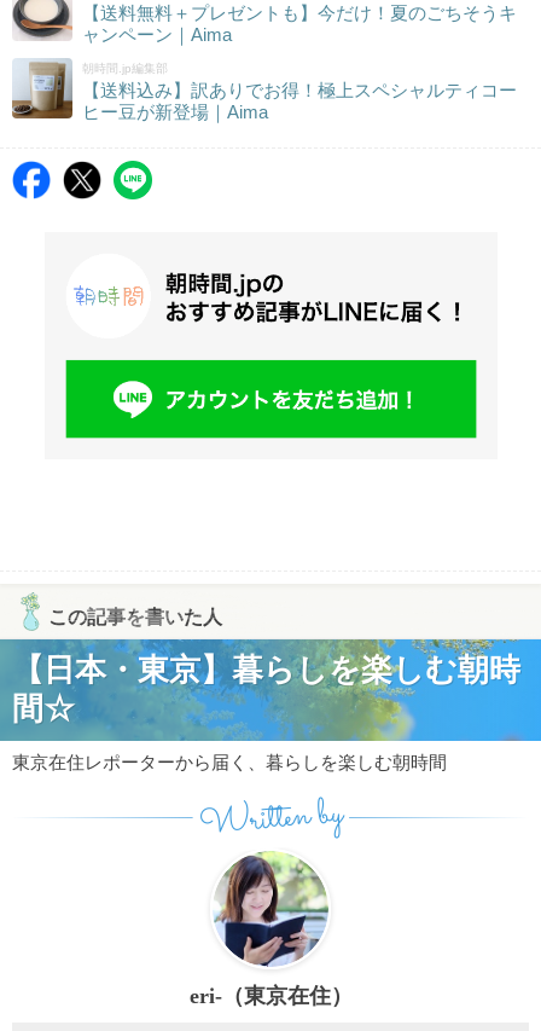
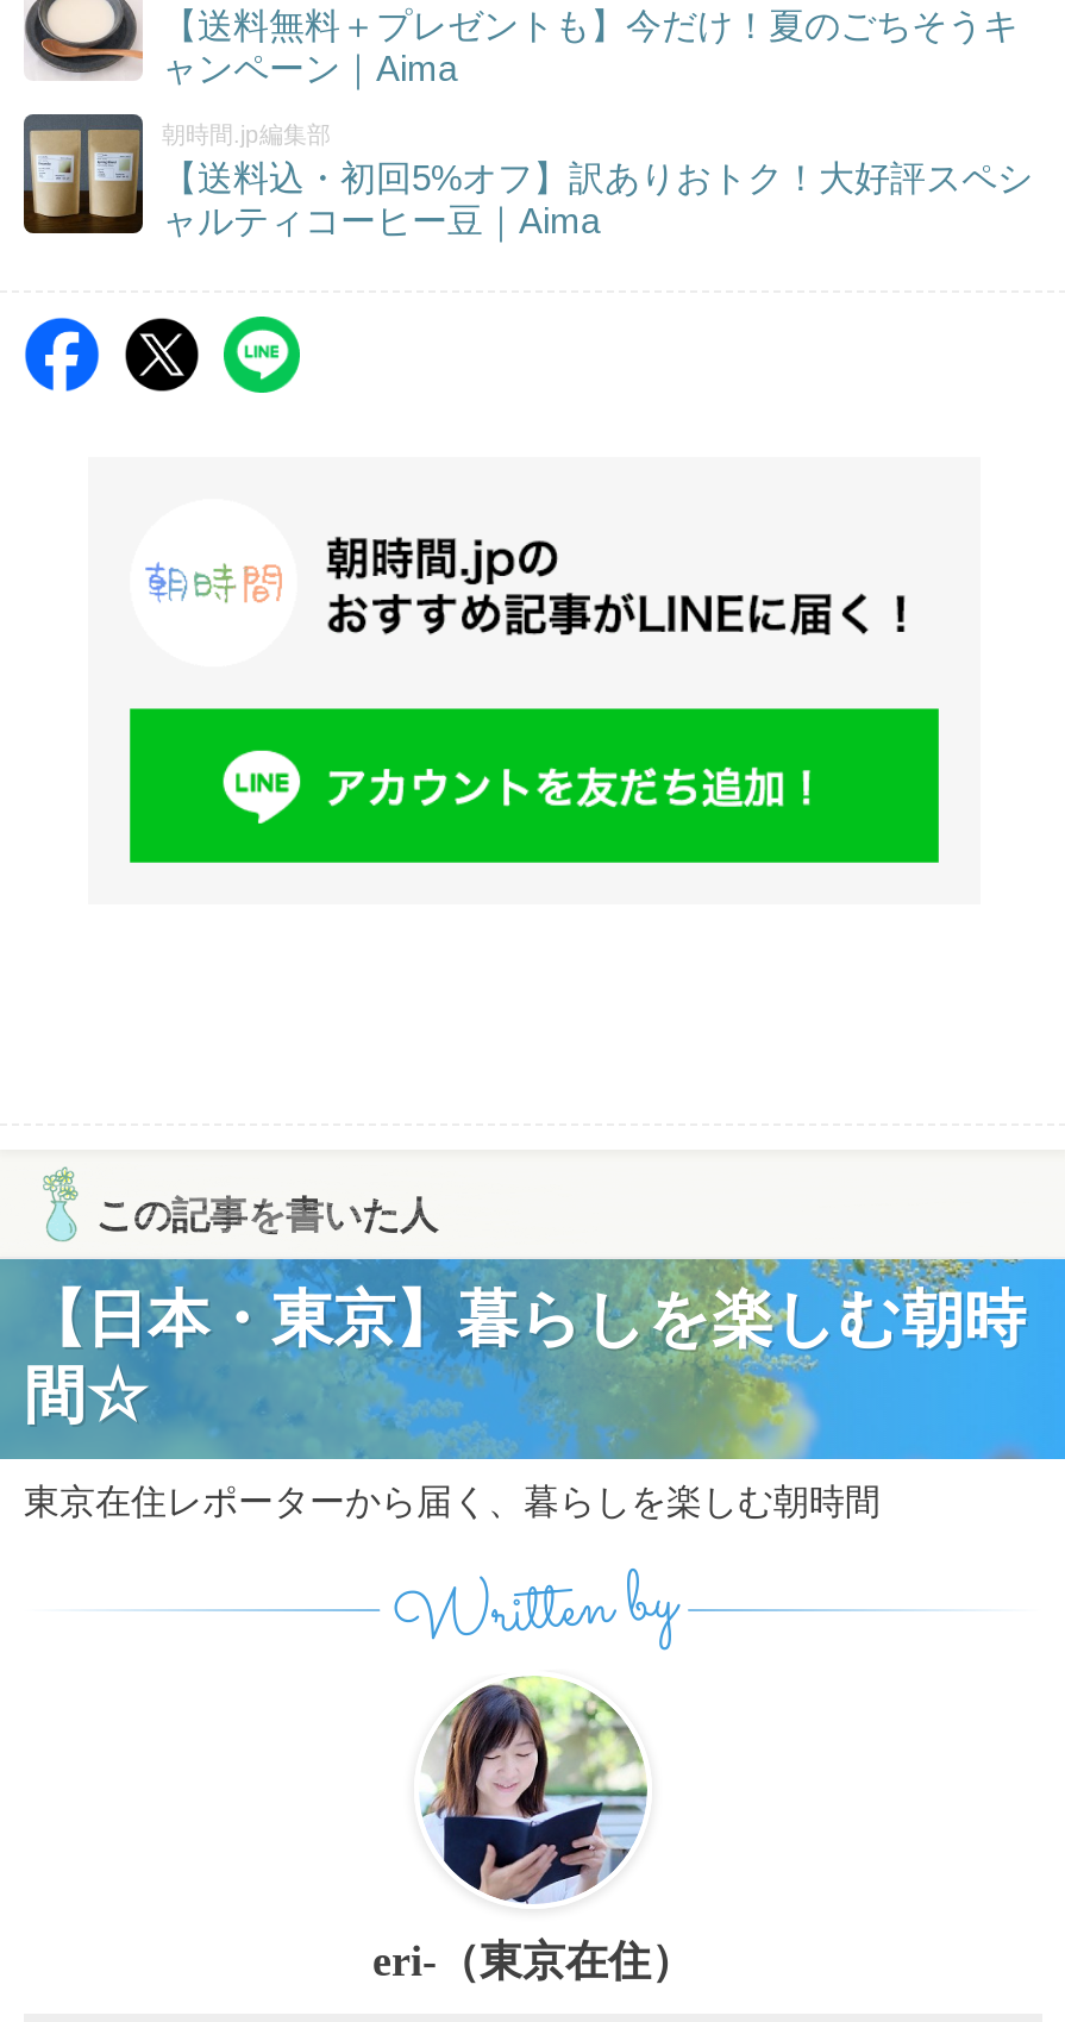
[11,58,517,122] [image] | 【送料込み】訳ありでお得！極上スペシャルティコー | ヒー豆が新登場｜Aima -> [21,112,1033,241] [image] | 【送料込・初回5%オフ】訳ありおトク！大好評スペシ | ャルティコーヒー豆｜Aima

